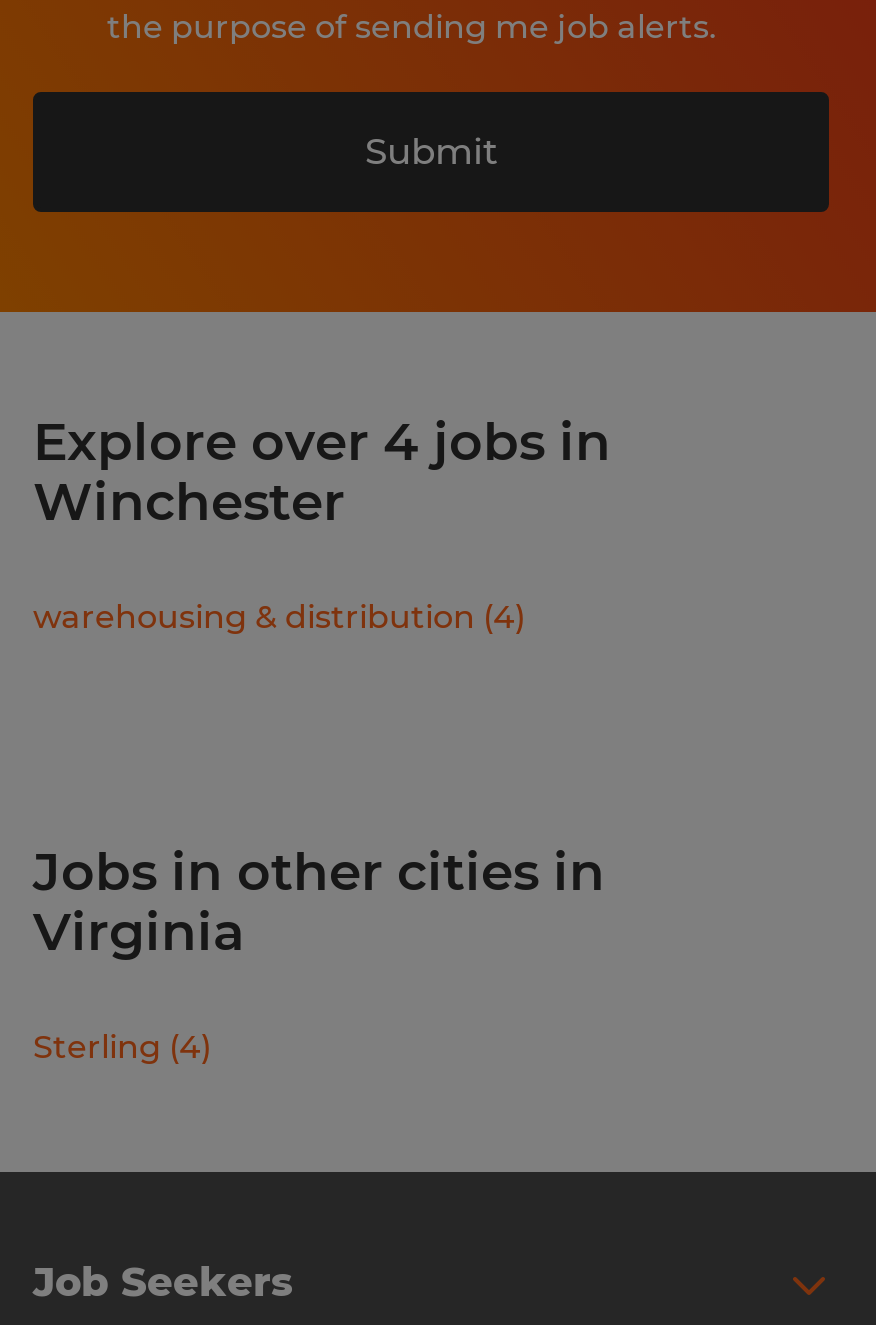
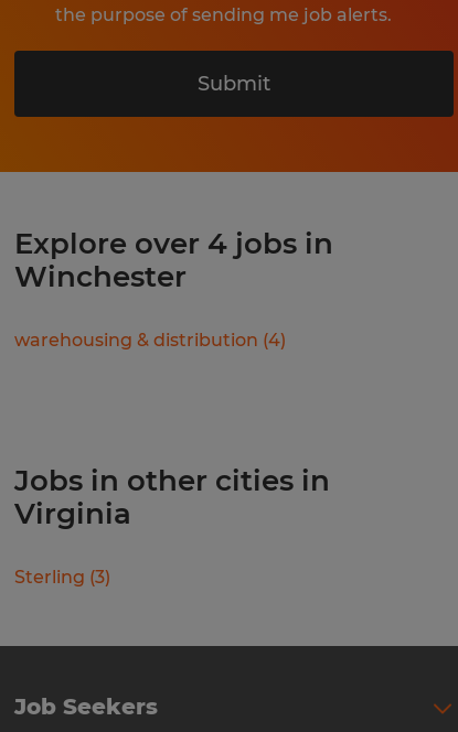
[33,1028,211,1066] Sterling (4) -> [14,567,110,588] Sterling (3)

